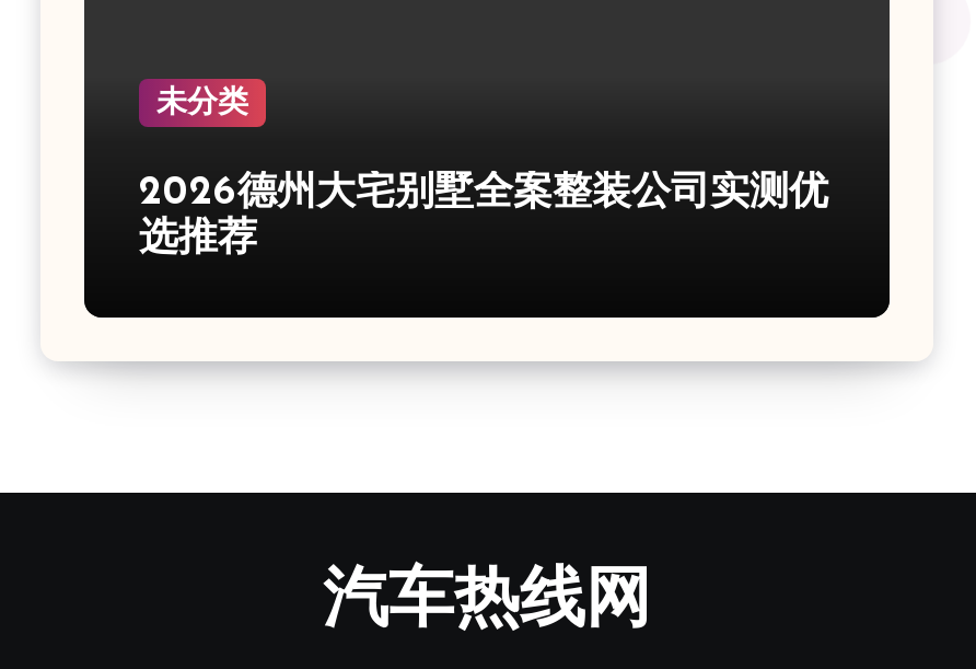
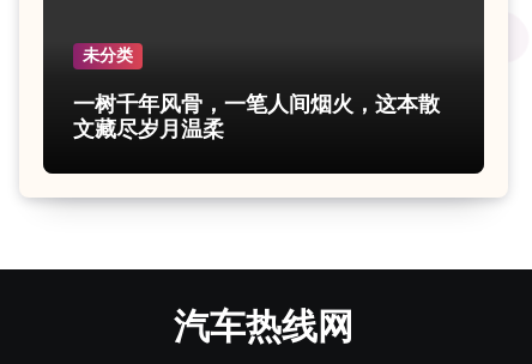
[139,172,828,259] 2026德州大宅别墅全案整装公司实测优 | 选推荐 -> [73,94,440,142] 一树千年风骨，一笔人间烟火，这本散 | 文藏尽岁月温柔

